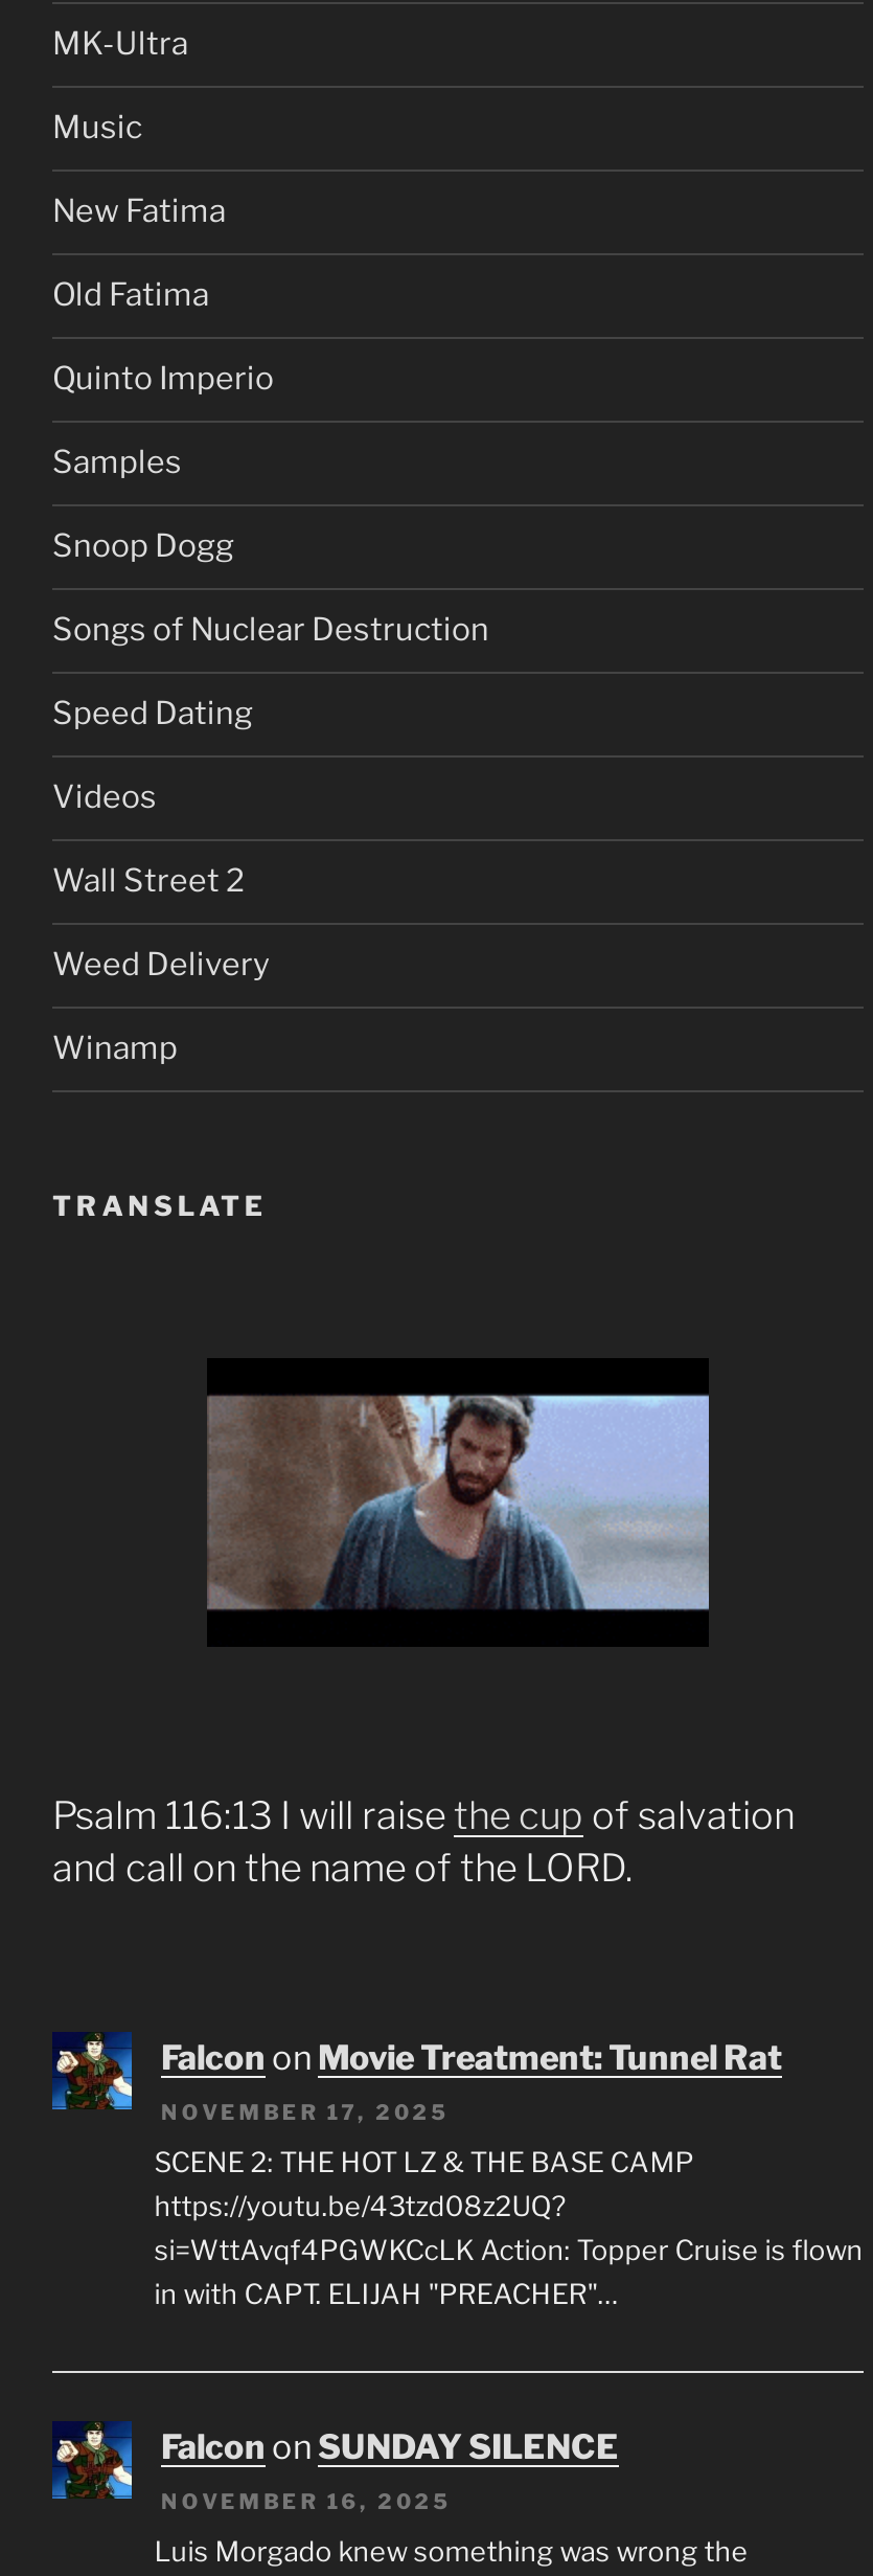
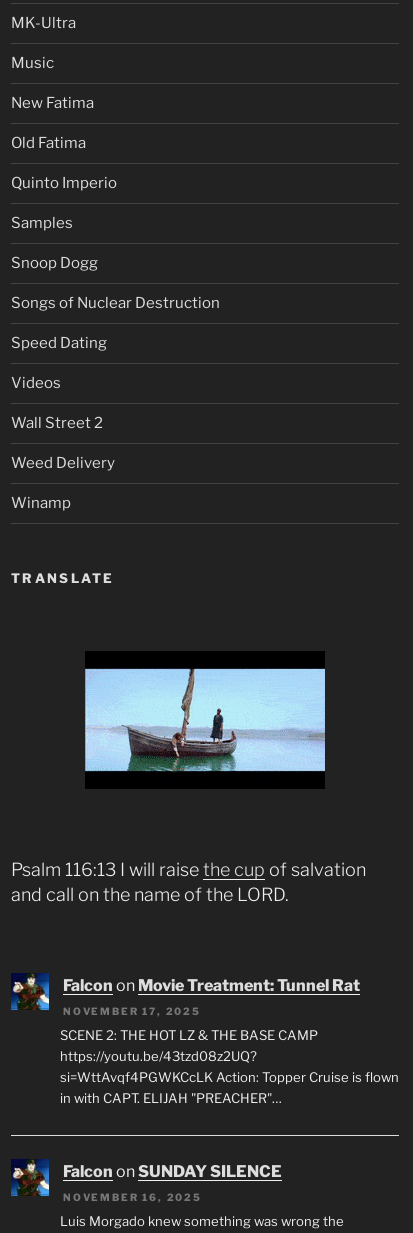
[207,1394,711,1611] [image] -> [84,668,324,772] [image]

